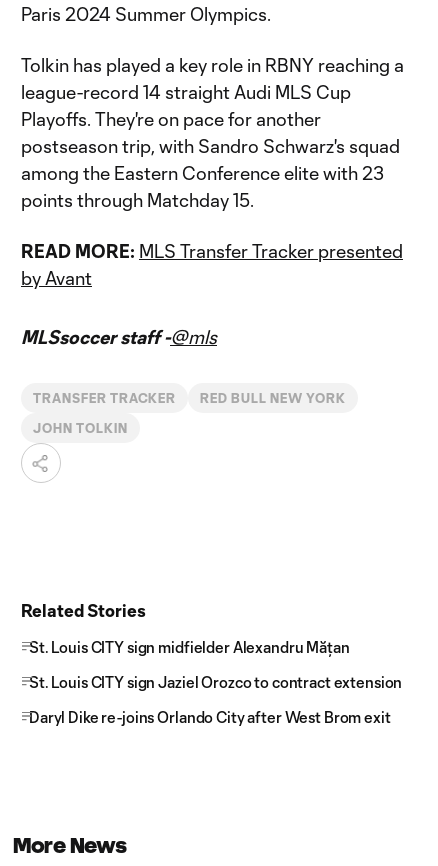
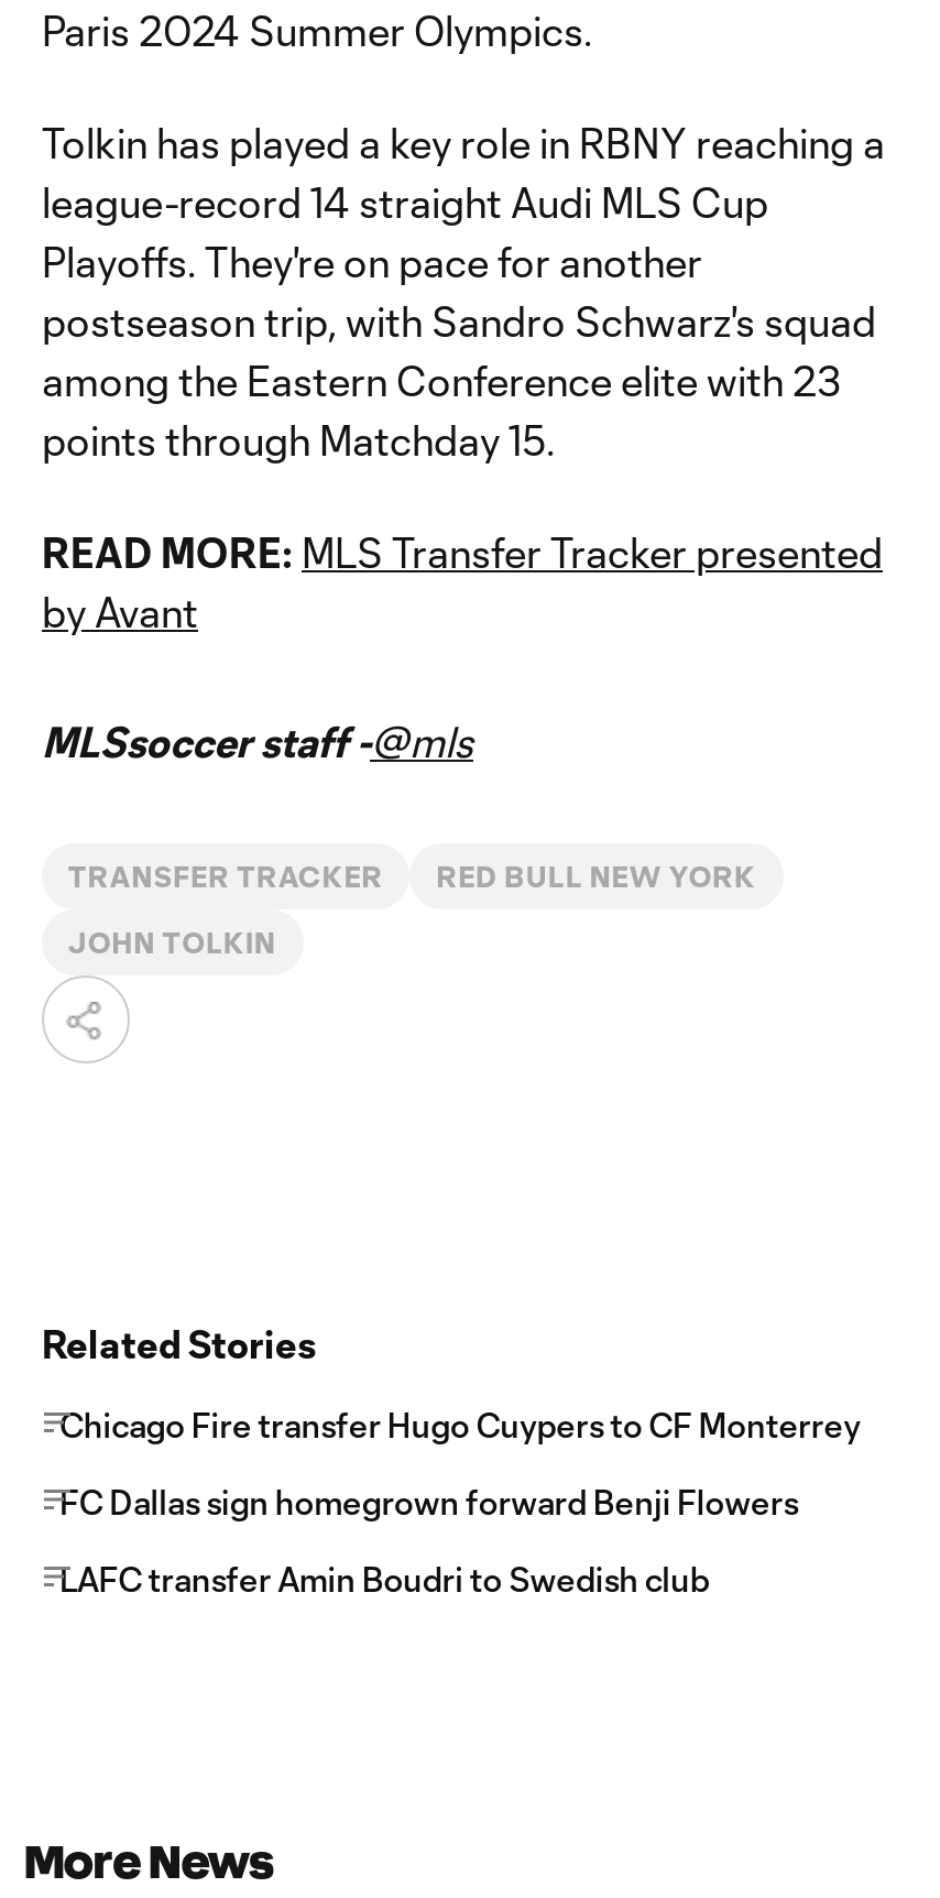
[29,638,350,656] St. Louis CITY sign midfielder Alexandru Mățan -> [59,1405,861,1444] Chicago Fire transfer Hugo Cuypers to CF Monterrey
[29,673,402,691] St. Louis CITY sign Jaziel Orozco to contract extension -> [59,1482,798,1521] FC Dallas sign homegrown forward Benji Flowers
[29,708,391,726] Daryl Dike re-joins Orlando City after West Brom exit -> [59,1559,710,1599] LAFC transfer Amin Boudri to Swedish club

